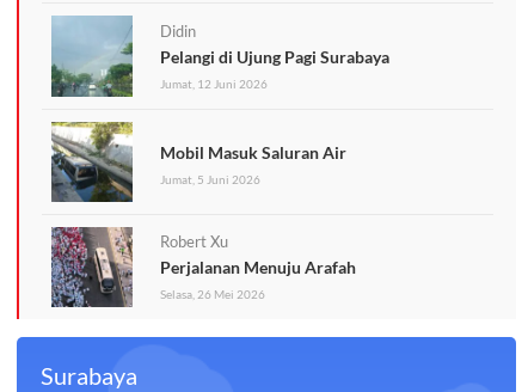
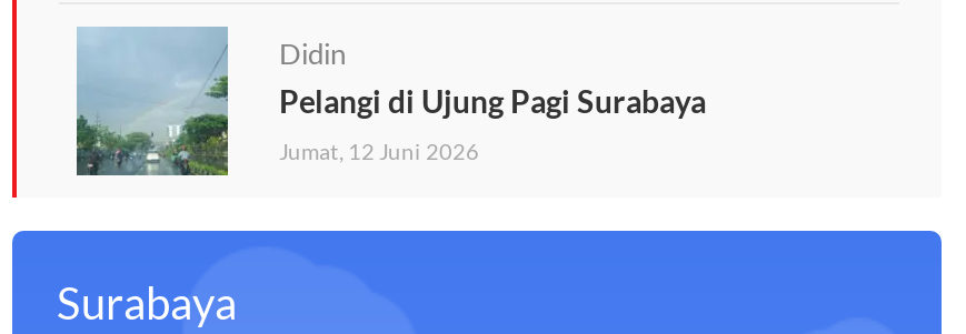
[50,121,356,301] [image] | Mobil Masuk Saluran Air | Jumat, 5 Juni 2026 | Robert Xu | Perjalanan Menuju Arafah | Selasa, 26 Mei 2026 -> none
[50,226,134,308] [image] -> none

